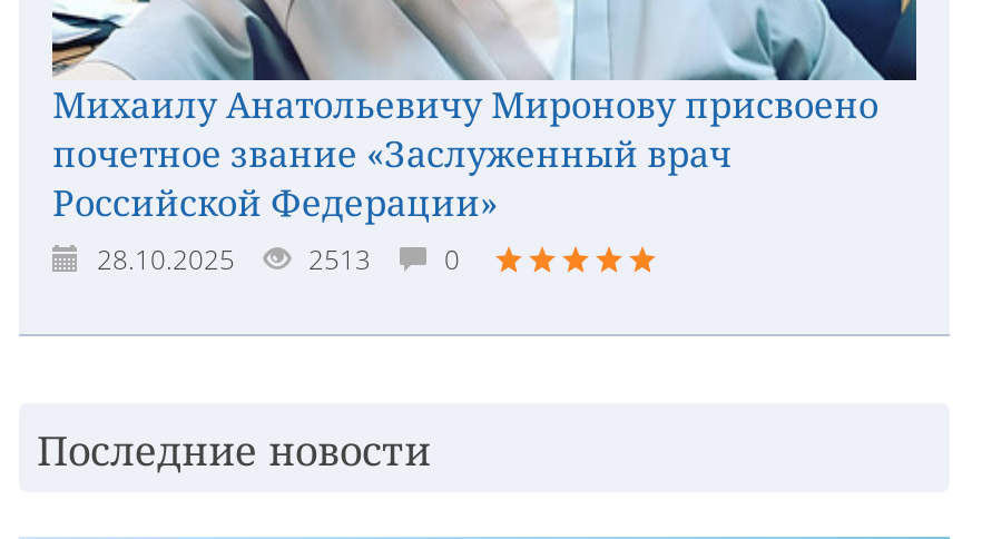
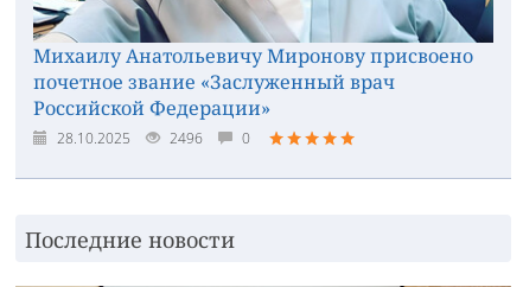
[90,240,460,278] 28.10.2025 2513 0 -> [53,128,250,148] 28.10.2025 2496 0

